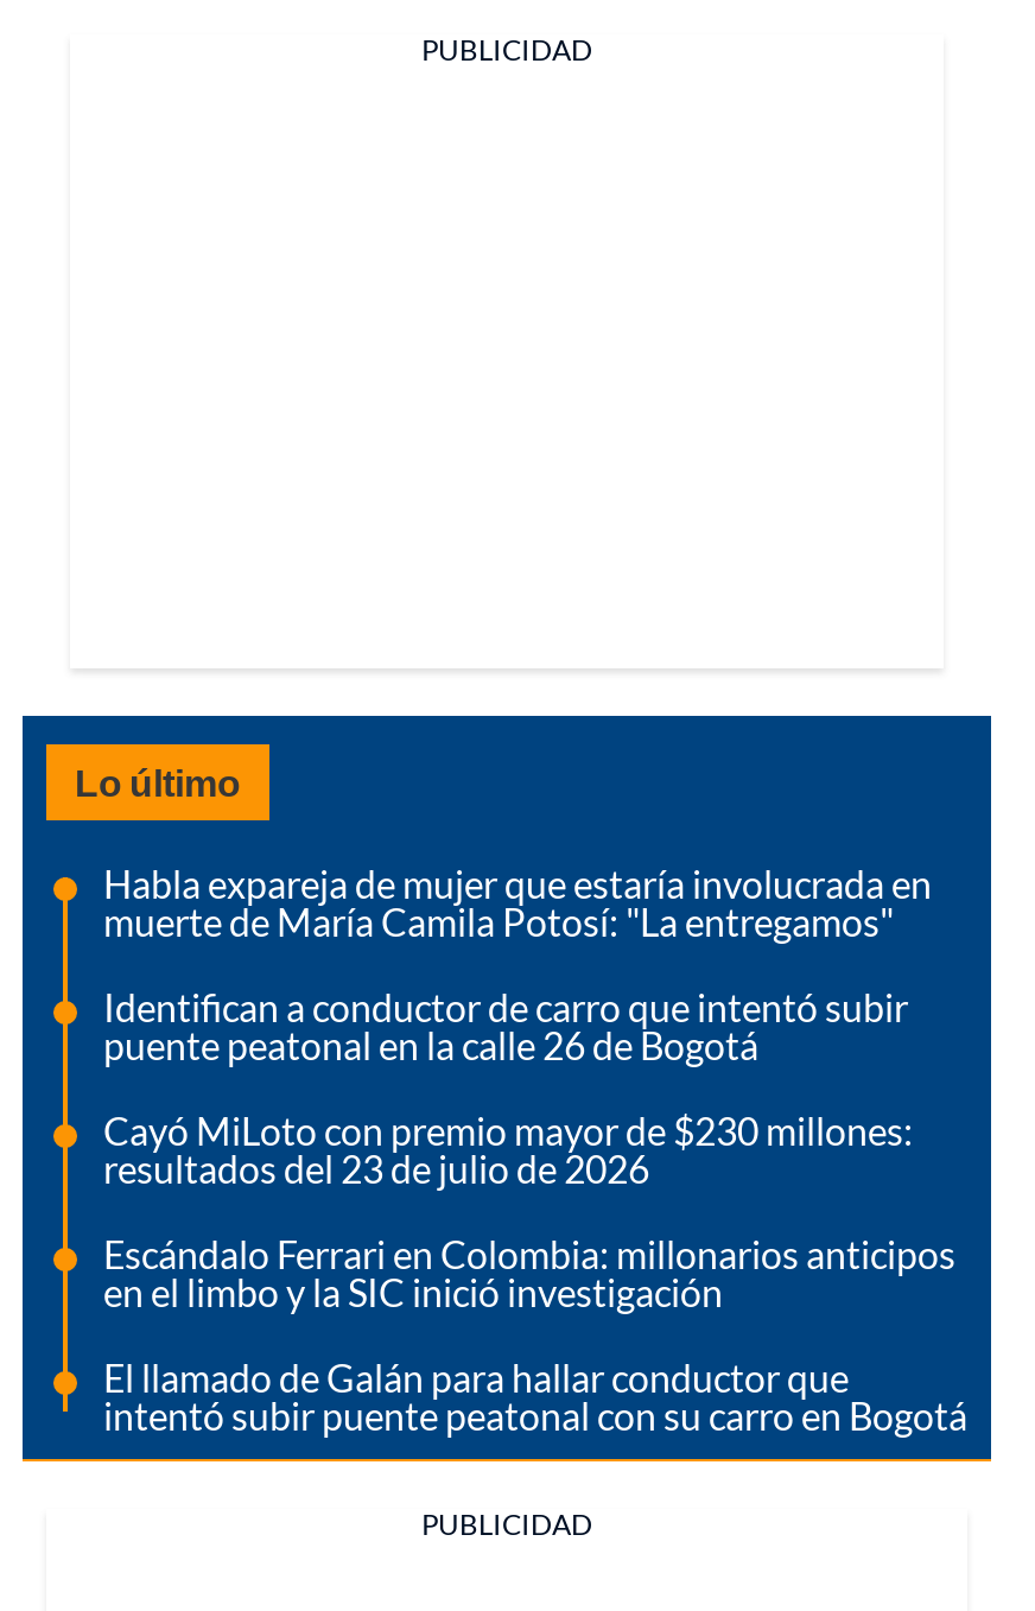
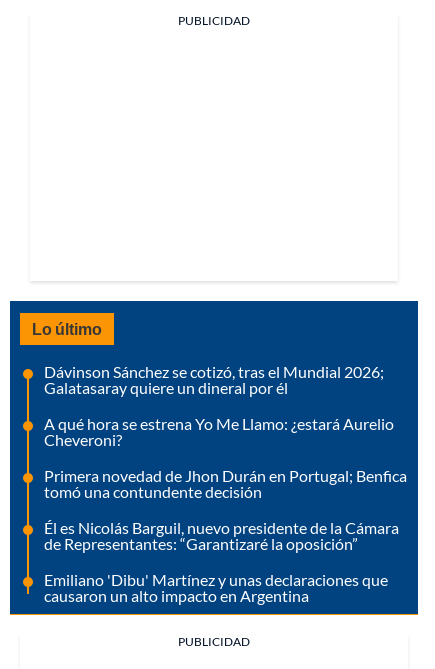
[103,860,932,943] Habla expareja de mujer que estaría involucrada en | muerte de María Camila Potosí: "La entregamos" -> [44,362,384,397] Dávinson Sánchez se cotizó, tras el Mundial 2026; | Galatasaray quiere un dineral por él
[103,983,908,1067] Identifican a conductor de carro que intentó subir | puente peatonal en la calle 26 de Bogotá -> [44,414,394,449] A qué hora se estrena Yo Me Llamo: ¿estará Aurelio | Cheveroni?
[103,1107,913,1190] Cayó MiLoto con premio mayor de $230 millones: | resultados del 23 de julio de 2026 -> [44,466,407,501] Primera novedad de Jhon Durán en Portugal; Benfica | tomó una contundente decisión
[103,1230,955,1313] Escándalo Ferrari en Colombia: millonarios anticipos | en el limbo y la SIC inició investigación -> [44,518,399,553] Él es Nicolás Barguil, nuevo presidente de la Cámara | de Representantes: “Garantizaré la oposición”
[103,1354,967,1437] El llamado de Galán para hallar conductor que | intentó subir puente peatonal con su carro en Bogotá -> [44,570,388,605] Emiliano 'Dibu' Martínez y unas declaraciones que | causaron un alto impacto en Argentina

